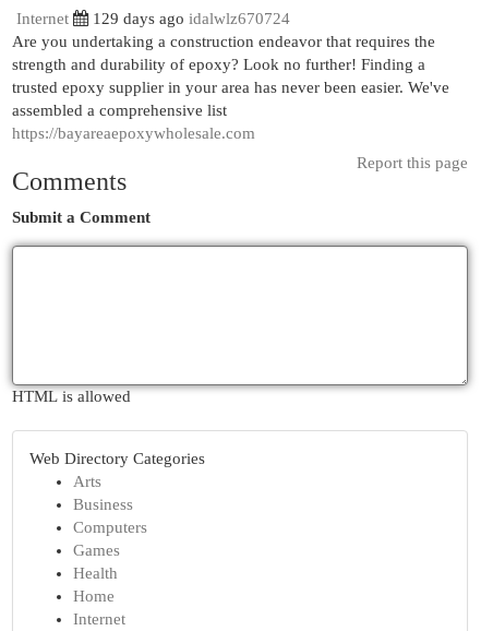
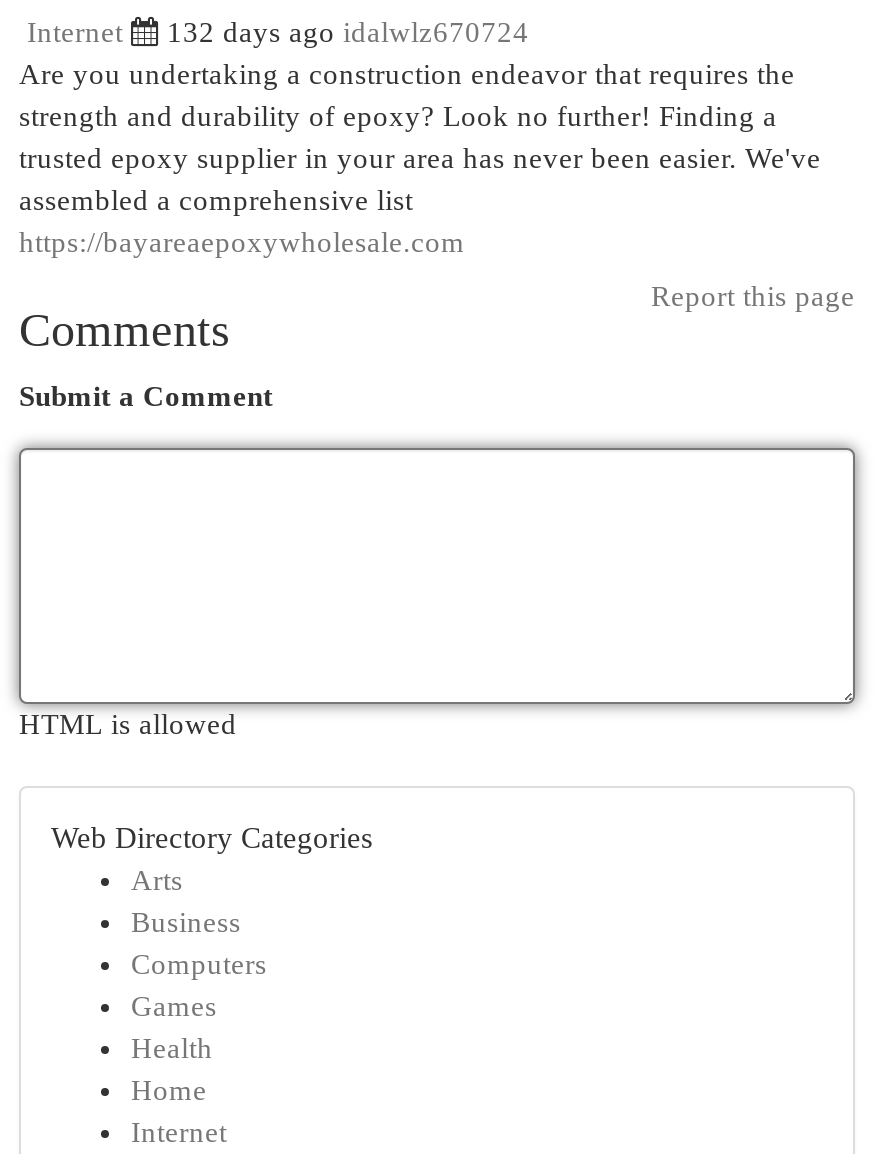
[93,10,290,27] 129 days ago idalwlz670724 -> [167,16,529,48] 132 days ago idalwlz670724

